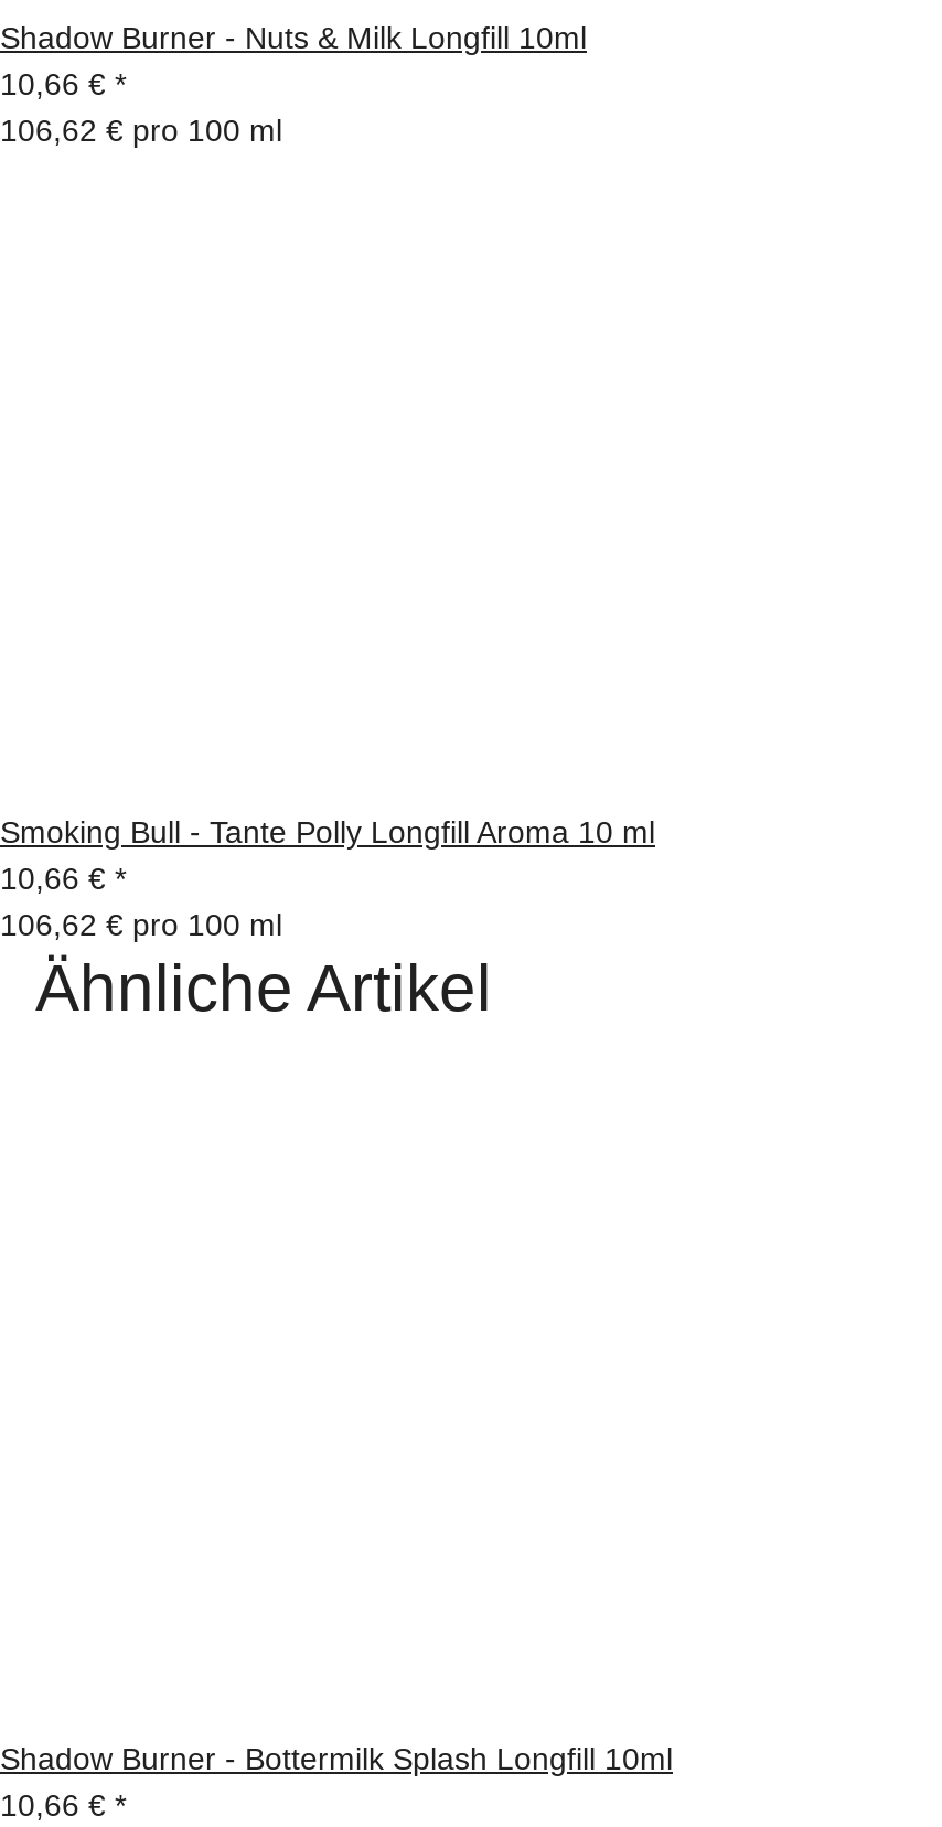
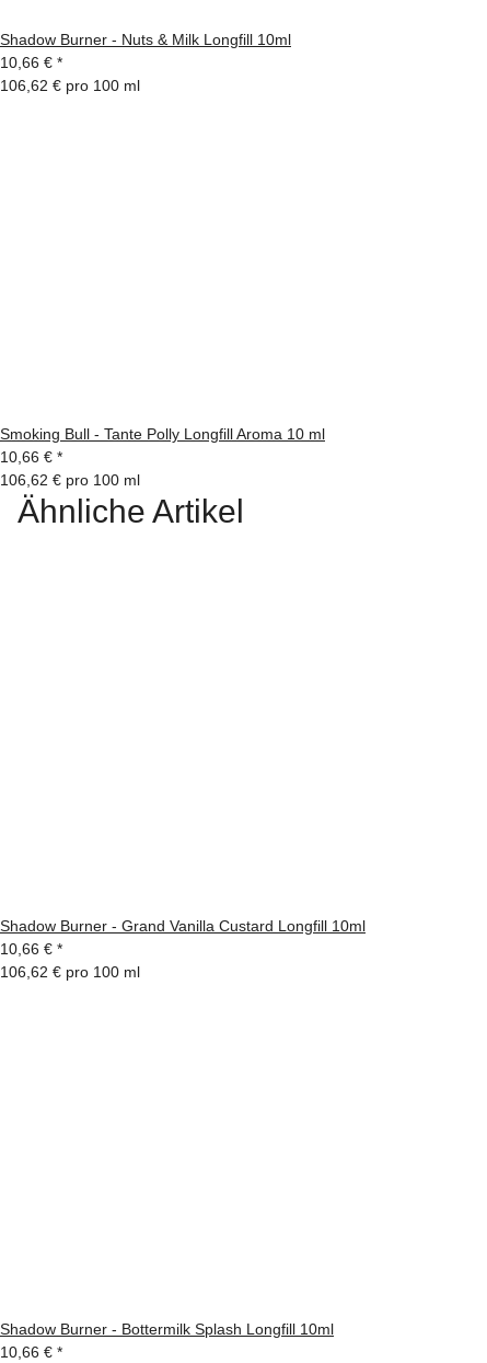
none -> [0,917,366,980] Shadow Burner - Grand Vanilla Custard Longfill 10ml | 10,66 €* | 106,62 € pro 100 ml

